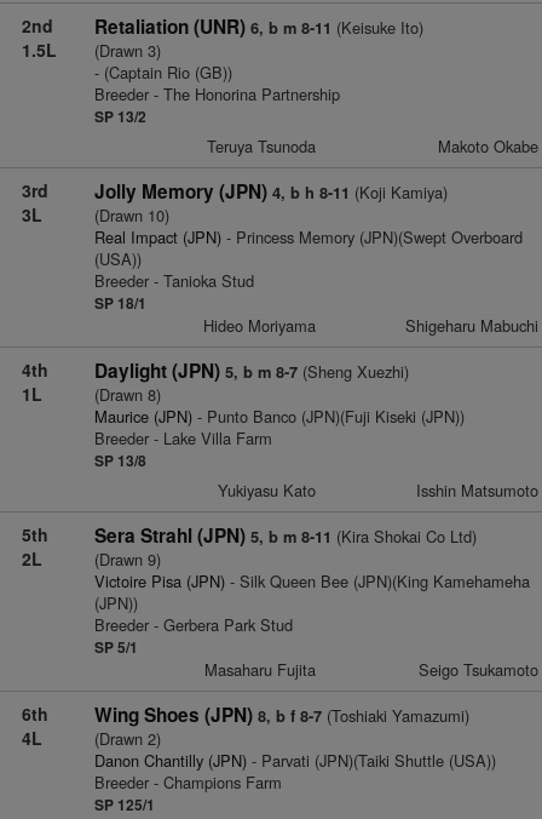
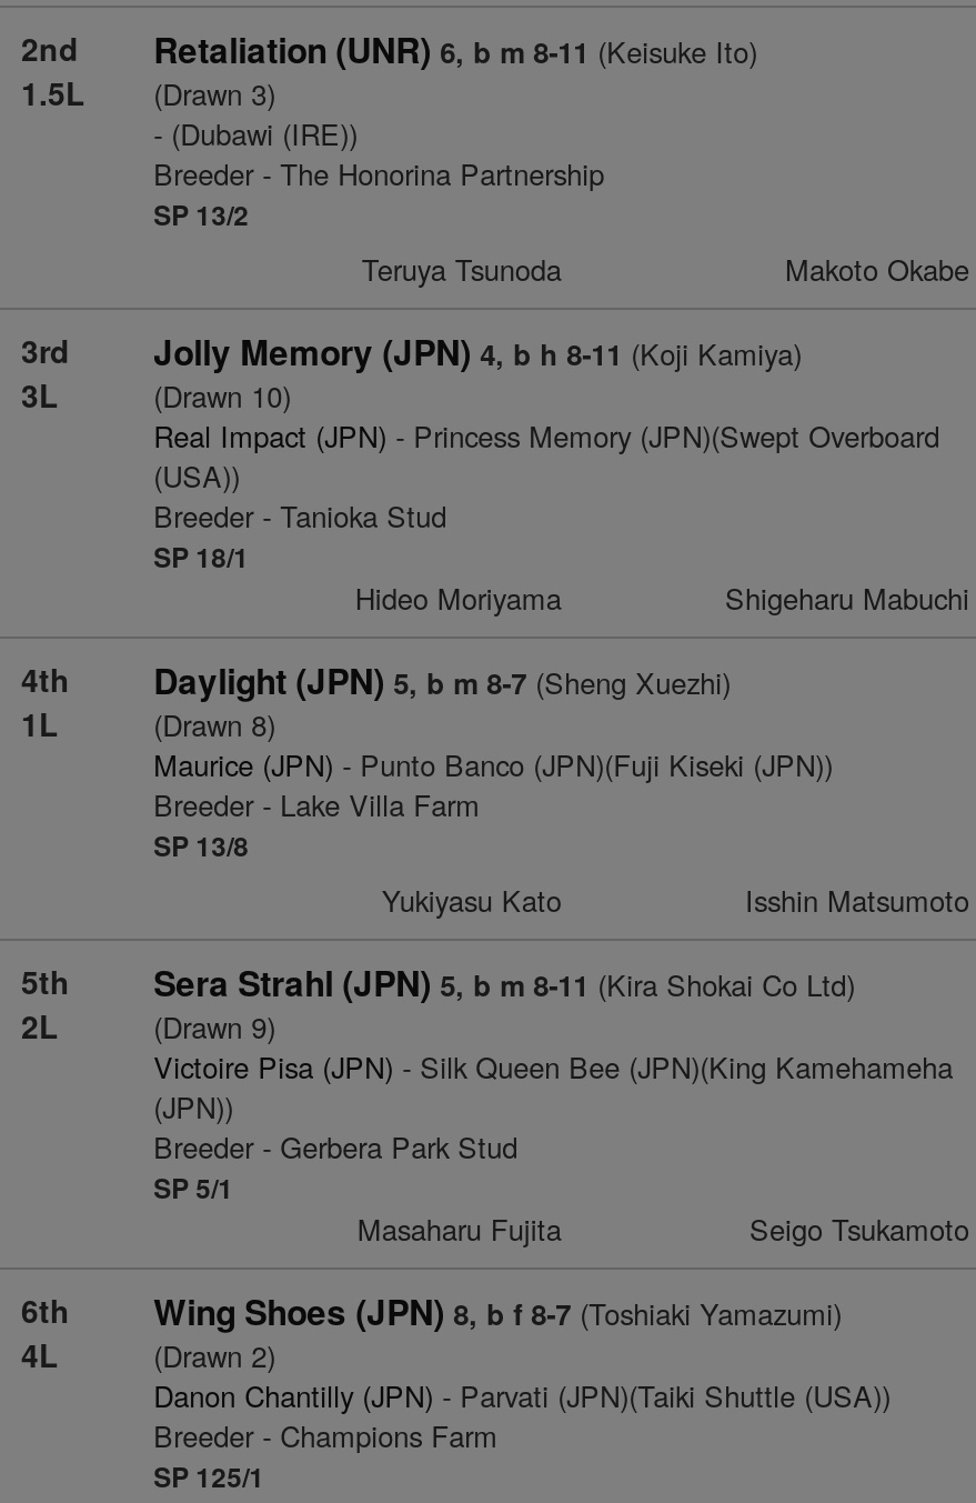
[94,61,232,84] - (Captain Rio (GB)) -> [154,112,358,154] - (Dubawi (IRE))

